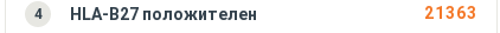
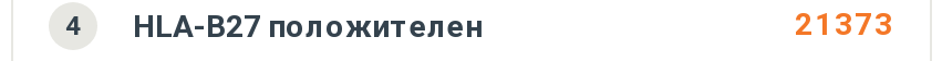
[424,4,477,22] 21363 -> [795,7,894,41] 21373

